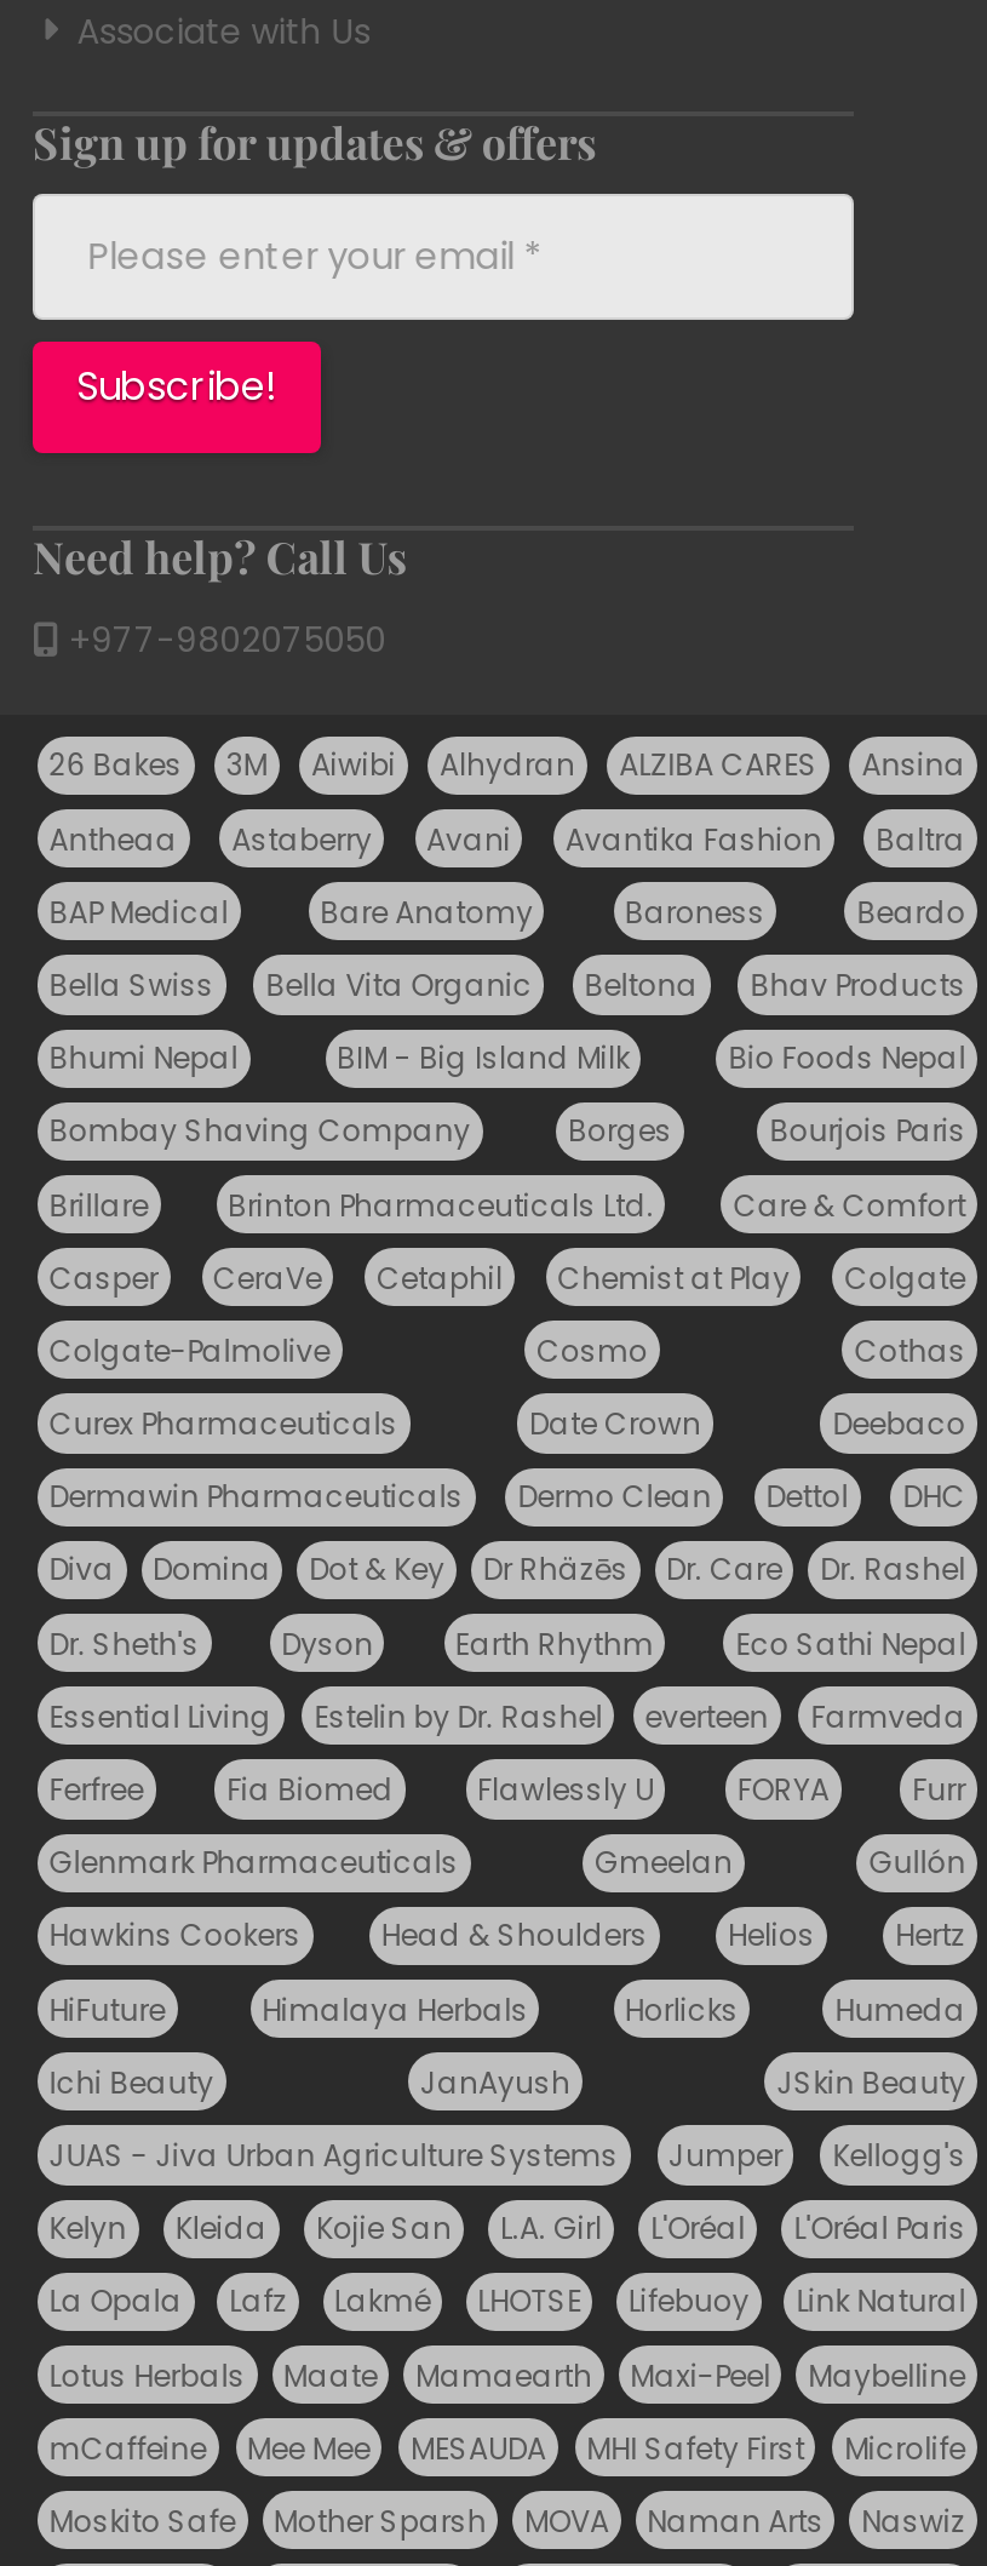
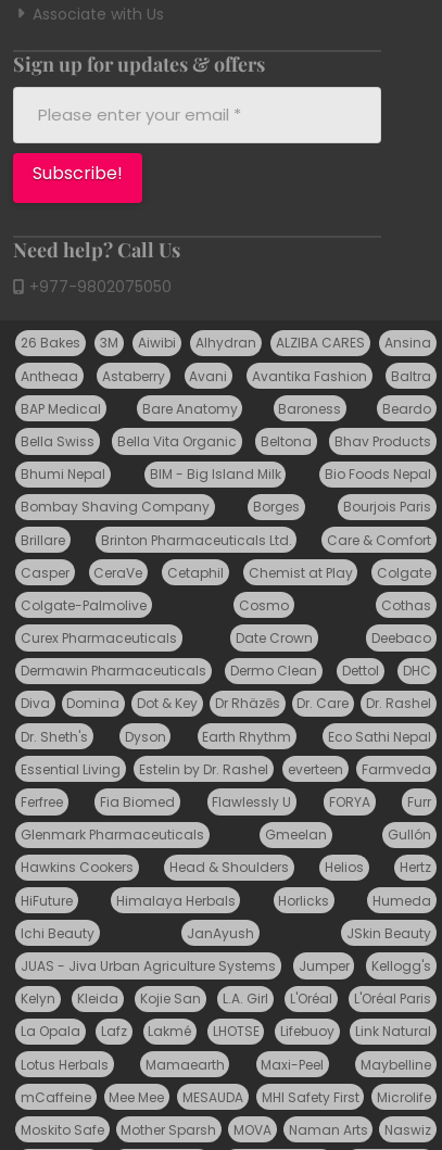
[283,2354,378,2395] Maate -> none

